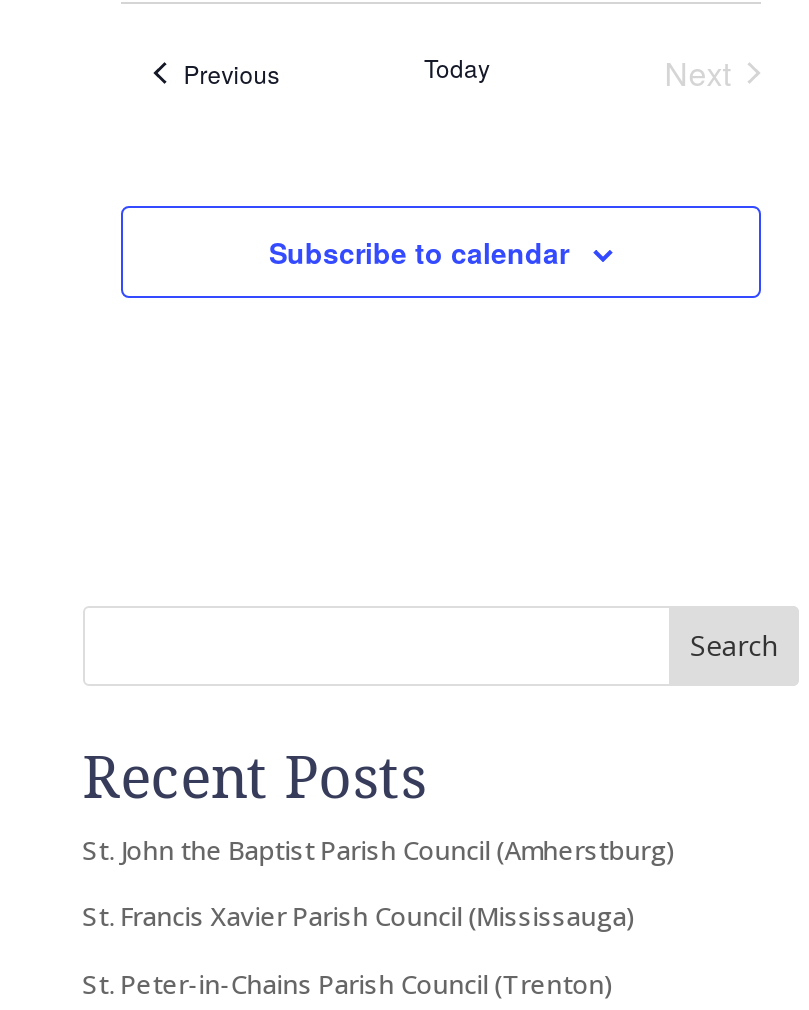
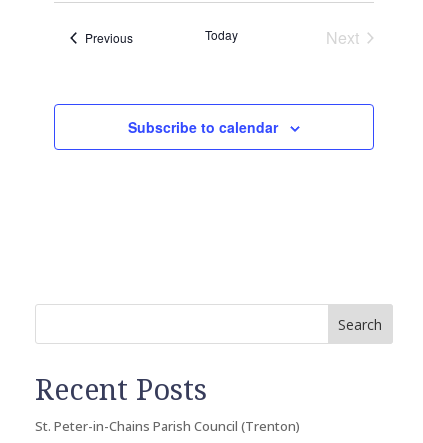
[83,831,675,934] St. John the Baptist Parish Council (Amherstburg) | St. Francis Xavier Parish Council (Mississauga) -> none

